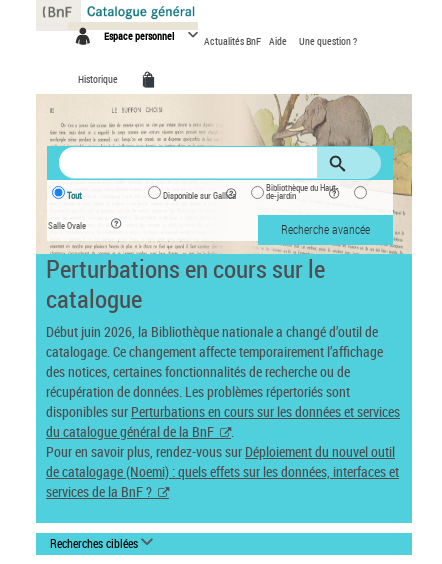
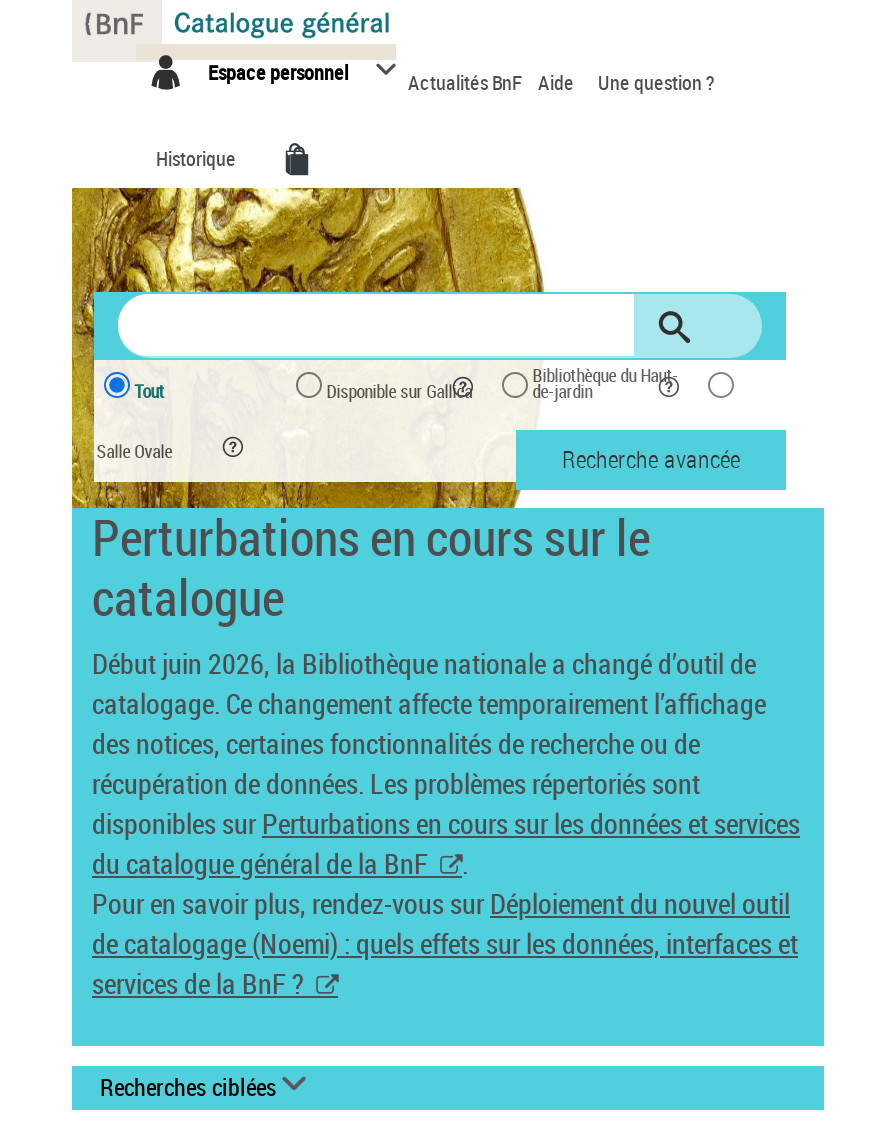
[36,93,413,255] [image] -> [70,186,824,510] [image]

